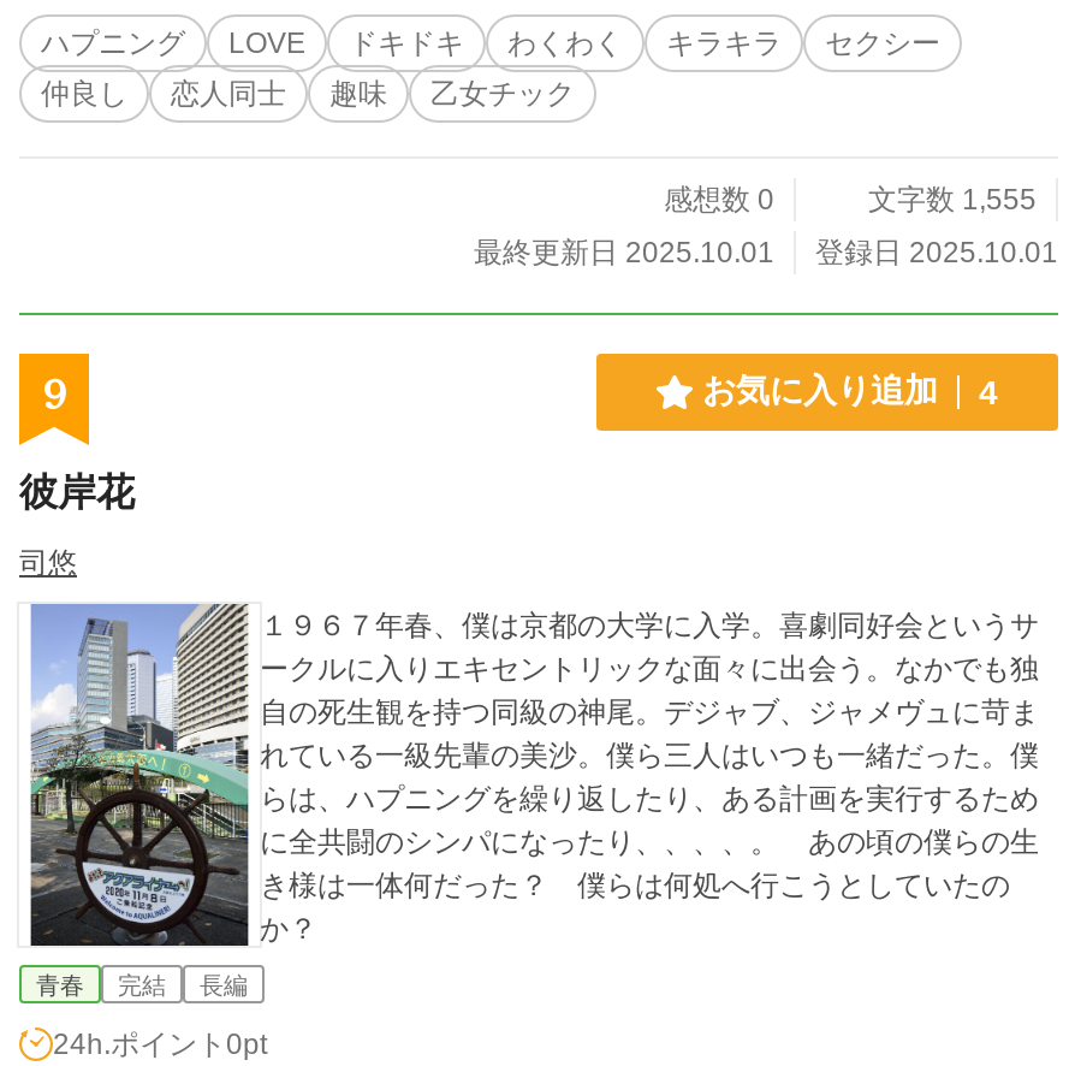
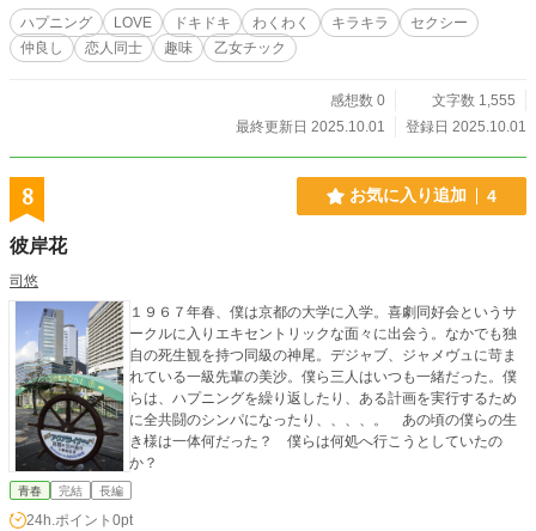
[42,371,66,419] 9 -> [21,185,33,209] 8

